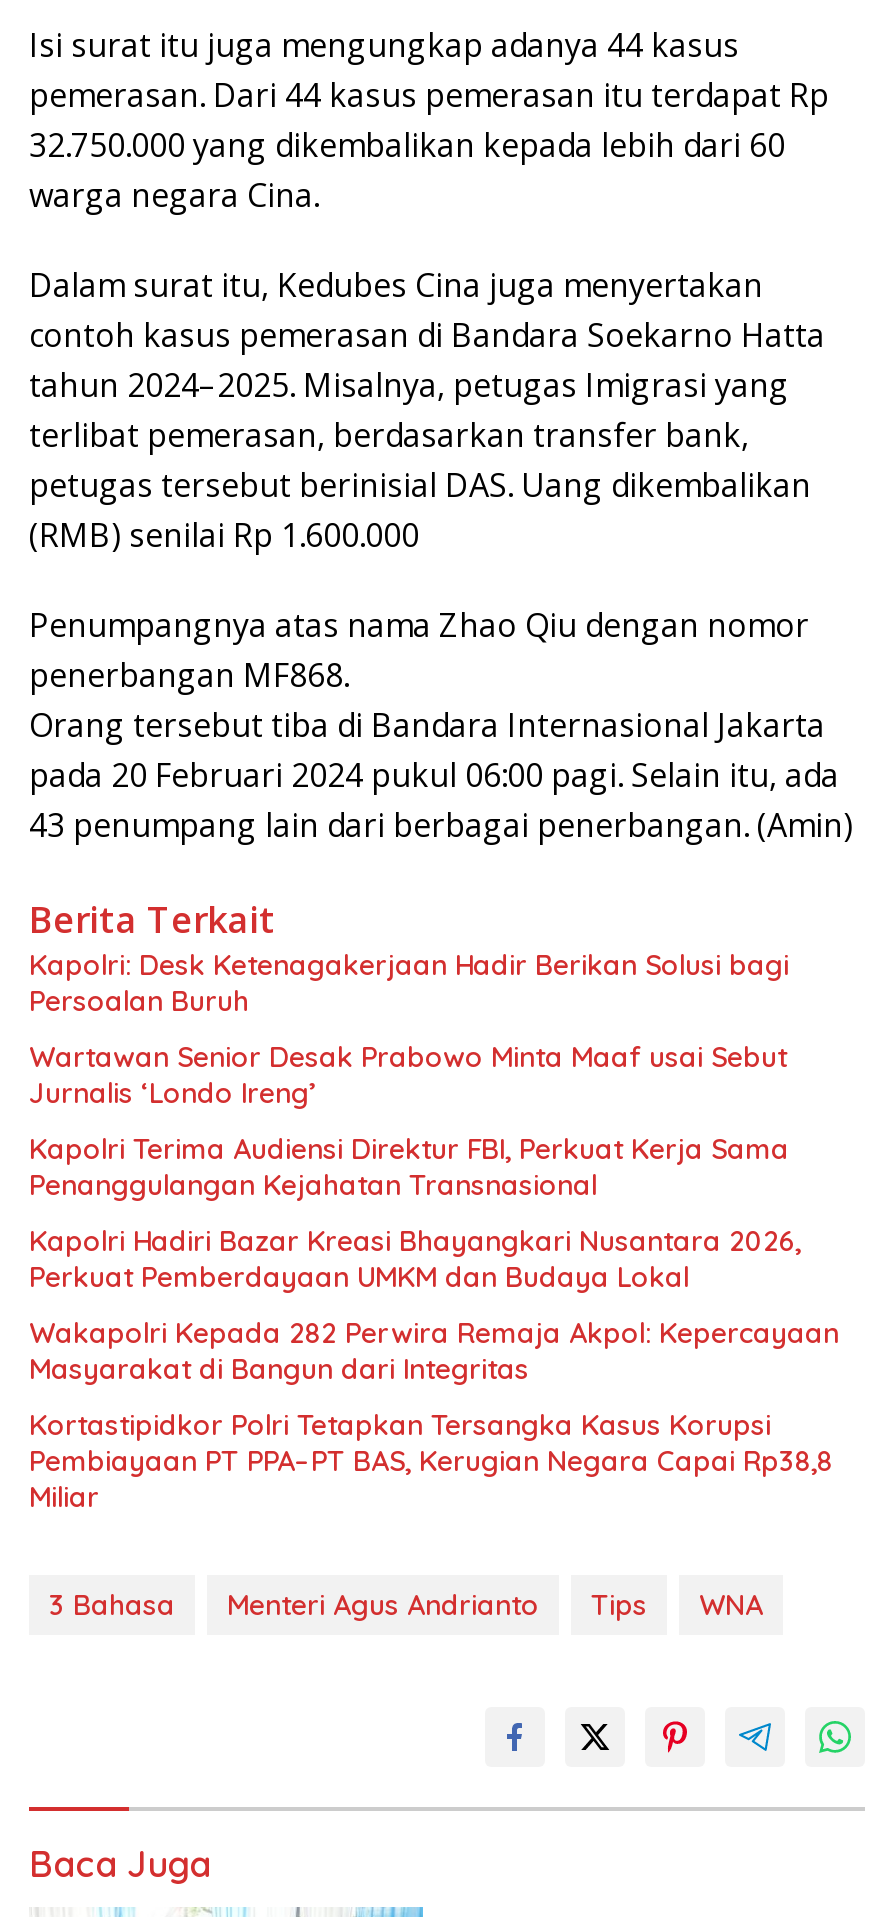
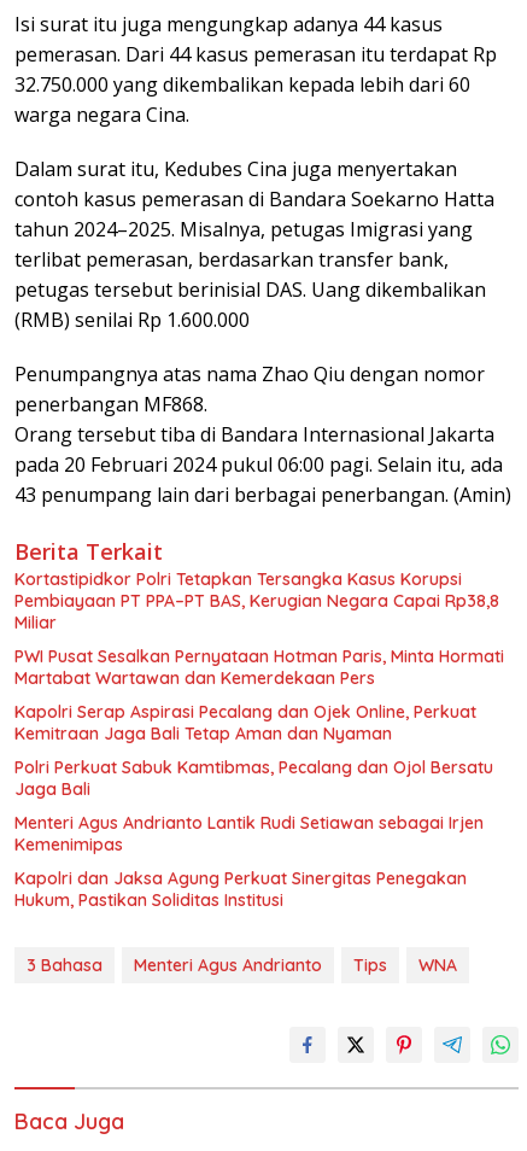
[29,947,839,1387] Kapolri: Desk Ketenagakerjaan Hadir Berikan Solusi bagi | Persoalan Buruh | Wartawan Senior Desak Prabowo Minta Maaf usai Sebut | Jurnalis ‘Londo Ireng’ | Kapolri Terima Audiensi Direktur FBI, Perkuat Kerja Sama | Penanggulangan Kejahatan Transnasional | Kapolri Hadiri Bazar Kreasi Bhayangkari Nusantara 2026, | Perkuat Pemberdayaan UMKM dan Budaya Lokal | Wakapolri Kepada 282 Perwira Remaja Akpol: Kepercayaan | Masyarakat di Bangun dari Integritas -> none
moved [29,1407,833,1515] -> [14,568,499,633]: Kortastipidkor Polri Tetapkan Tersangka Kasus Korupsi | Pembiayaan PT PPA–PT BAS, Kerugian Negara Capai Rp38,8 | Miliar
none -> [14,645,504,911] PWI Pusat Sesalkan Pernyataan Hotman Paris, Minta Hormati | Martabat Wartawan dan Kemerdekaan Pers | Kapolri Serap Aspirasi Pecalang dan Ojek Online, Perkuat | Kemitraan Jaga Bali Tetap Aman dan Nyaman | Polri Perkuat Sabuk Kamtibmas, Pecalang dan Ojol Bersatu | Jaga Bali | Menteri Agus Andrianto Lantik Rudi Setiawan sebagai Irjen | Kemenimipas | Kapolri dan Jaksa Agung Perkuat Sinergitas Penegakan | Hukum, Pastikan Soliditas Institusi

